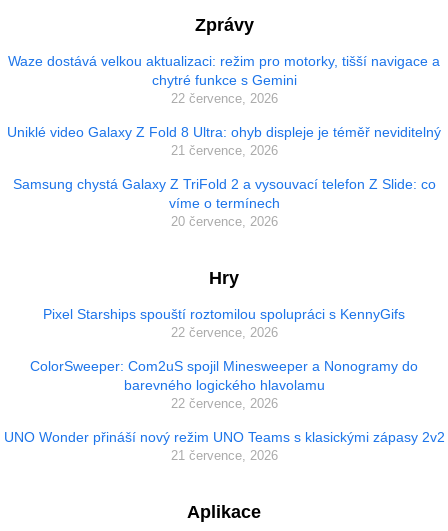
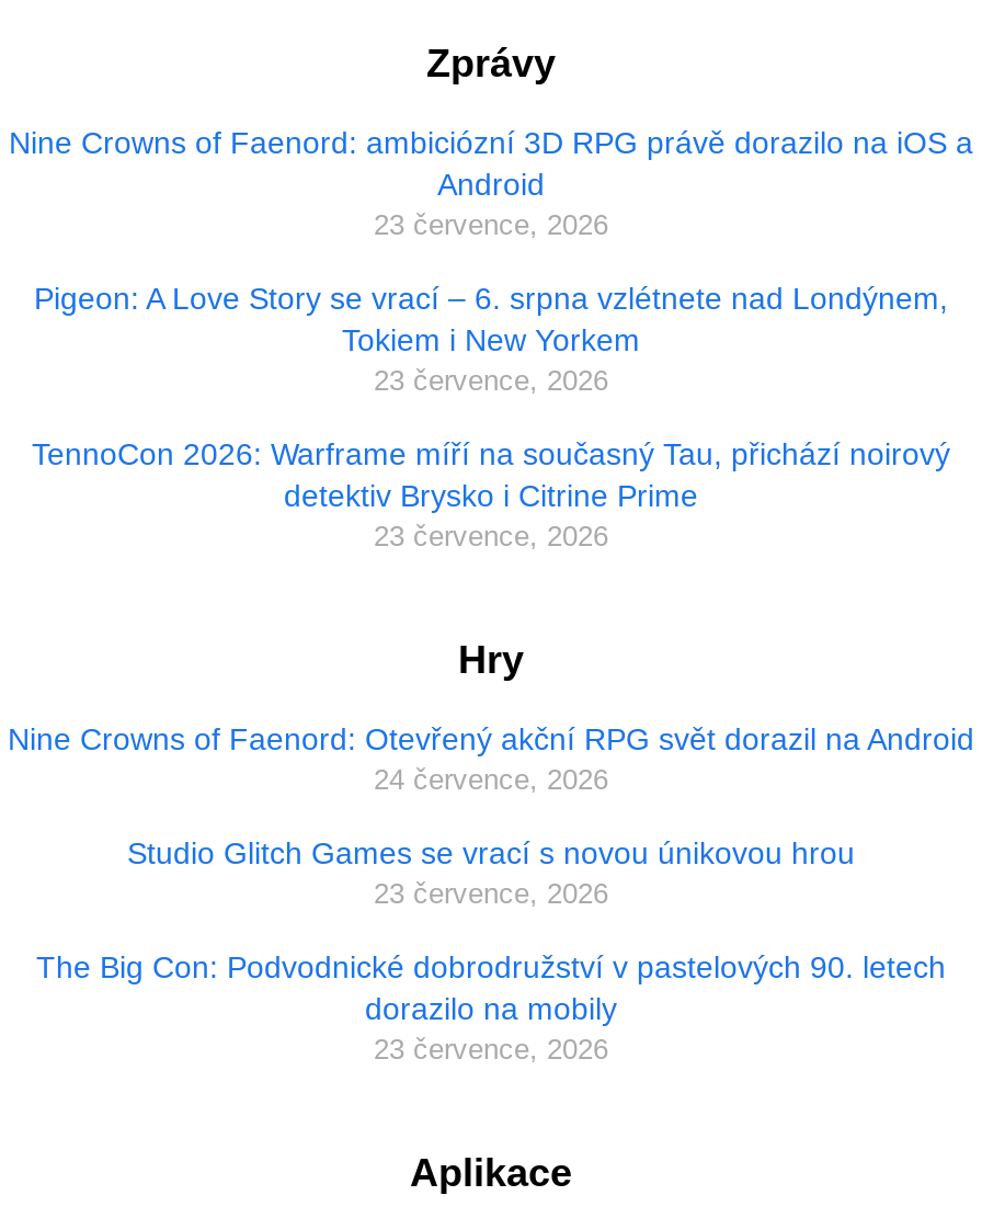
[8,53,440,106] Waze dostává velkou aktualizaci: režim pro motorky, tišší navigace a | chytré funkce s Gemini | 22 července, 2026 -> [9,124,973,240] Nine Crowns of Faenord: ambiciózní 3D RPG právě dorazilo na iOS a | Android | 23 července, 2026
[7,124,441,158] Uniklé video Galaxy Z Fold 8 Ultra: ohyb displeje je téměř neviditelný | 21 července, 2026 -> [34,280,948,396] Pigeon: A Love Story se vrací – 6. srpna vzlétnete nad Londýnem, | Tokiem i New Yorkem | 23 července, 2026
[12,176,435,229] Samsung chystá Galaxy Z TriFold 2 a vysouvací telefon Z Slide: co | víme o termínech | 20 července, 2026 -> [32,435,950,552] TennoCon 2026: Warframe míří na současný Tau, přichází noirový | detektiv Brysko i Citrine Prime | 23 července, 2026
[43,306,405,340] Pixel Starships spouští roztomilou spolupráci s KennyGifs | 22 července, 2026 -> [8,720,974,795] Nine Crowns of Faenord: Otevřený akční RPG svět dorazil na Android | 24 července, 2026
[30,358,418,411] ColorSweeper: Com2uS spojil Minesweeper a Nonogramy do | barevného logického hlavolamu | 22 července, 2026 -> [127,834,855,909] Studio Glitch Games se vrací s novou únikovou hrou | 23 července, 2026
[3,429,444,463] UNO Wonder přináší nový režim UNO Teams s klasickými zápasy 2v2 | 21 července, 2026 -> [36,948,946,1065] The Big Con: Podvodnické dobrodružství v pastelových 90. letech | dorazilo na mobily | 23 července, 2026

